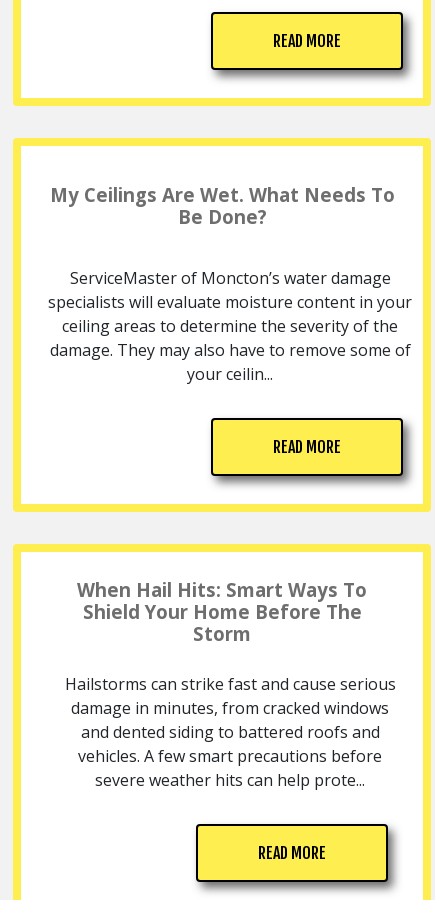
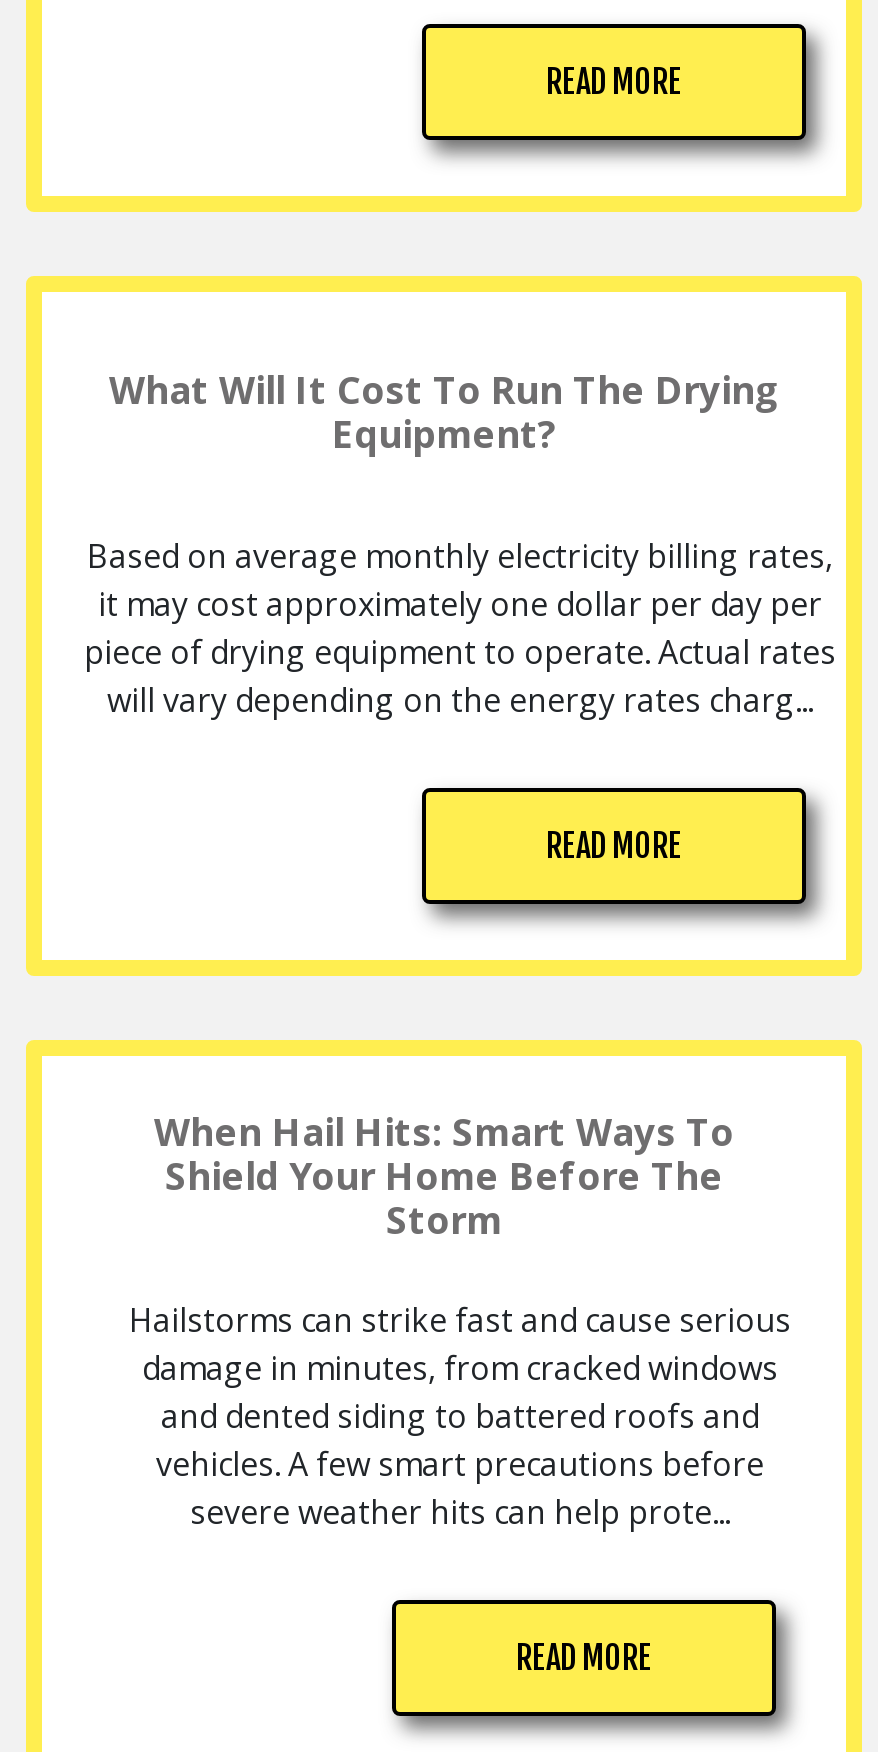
[49,182,394,229] My Ceilings Are Wet. What Needs To | Be Done? -> [109,364,779,458] What Will It Cost To Run The Drying | Equipment?
[48,267,412,385] ServiceMaster of Moncton’s water damage | specialists will evaluate moisture content in your | ceiling areas to determine the severity of the | damage. They may also have to remove some of | your ceilin... -> [84,534,836,722] Based on average monthly electricity billing rates, | it may cost approximately one dollar per day per | piece of drying equipment to operate. Actual rates | will vary depending on the energy rates charg...

